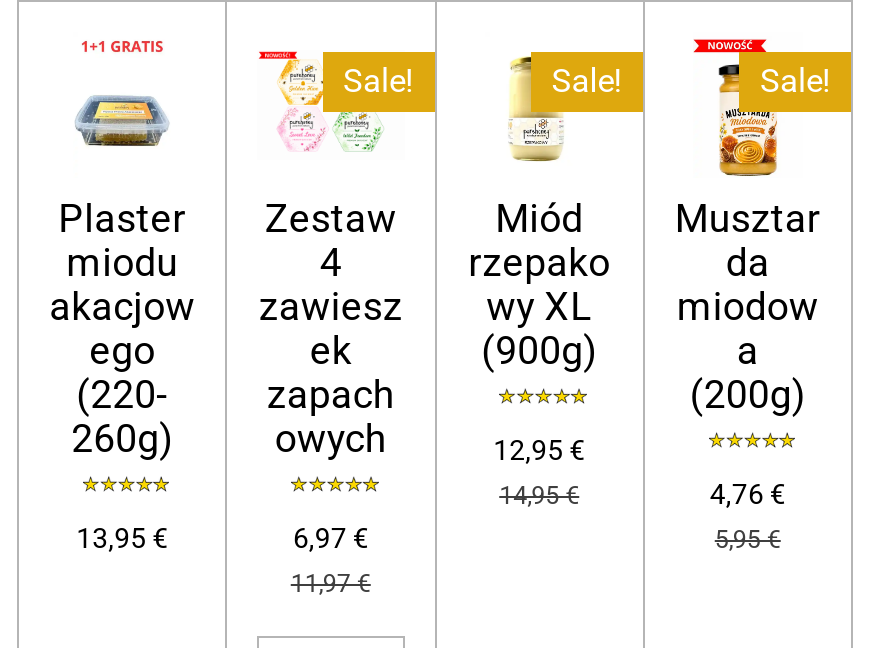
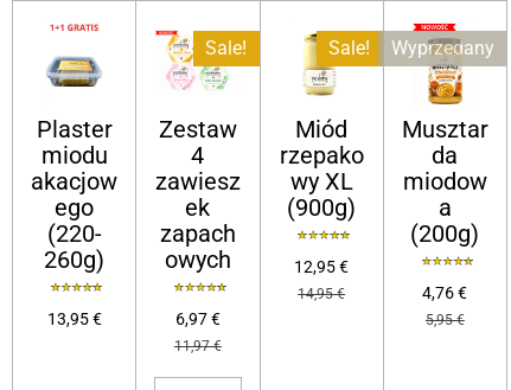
[760,63,830,101] Sale! -> [391,37,494,60] Wyprzedany

